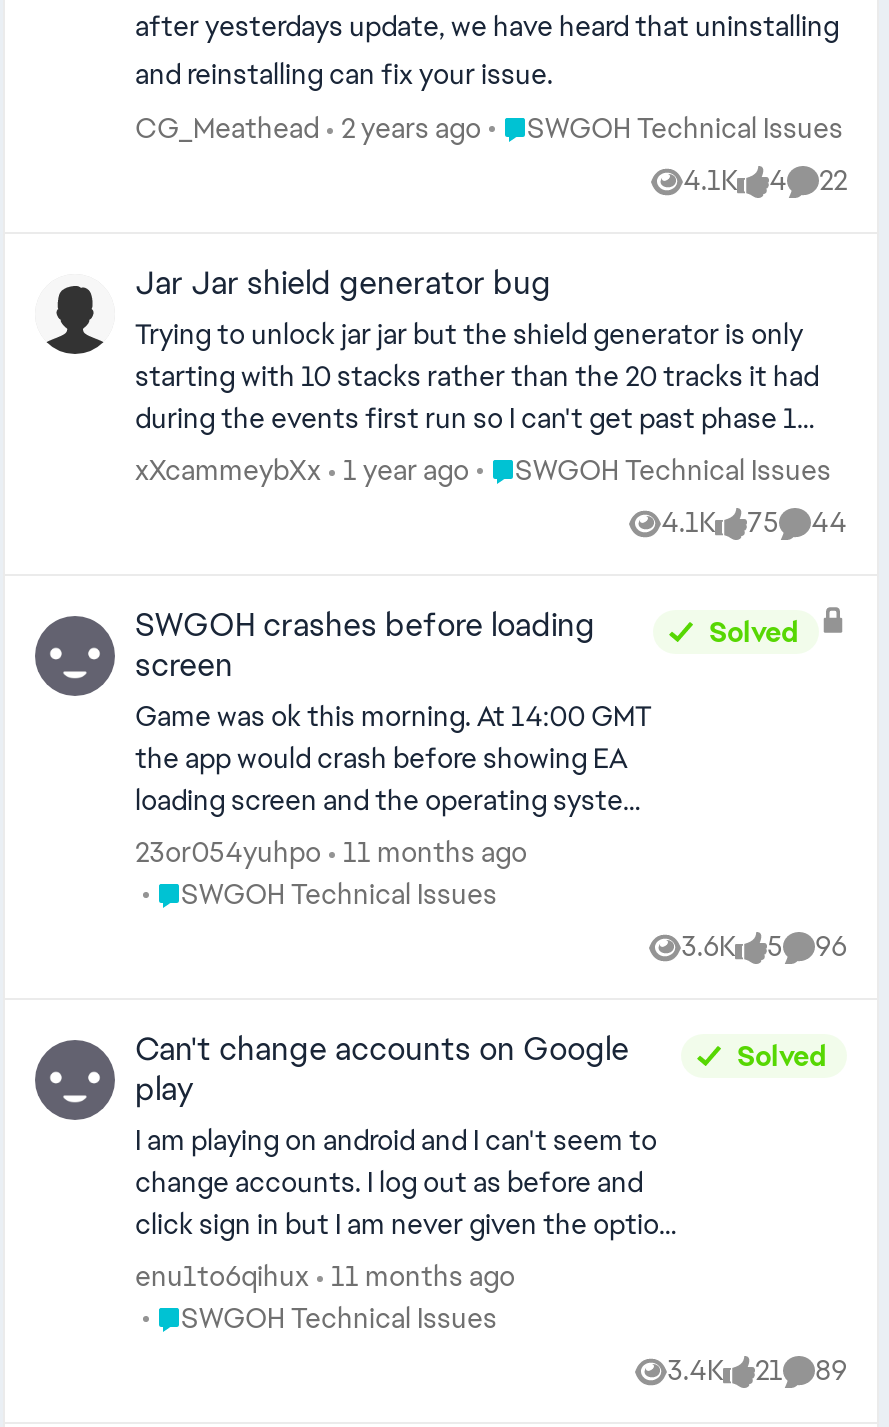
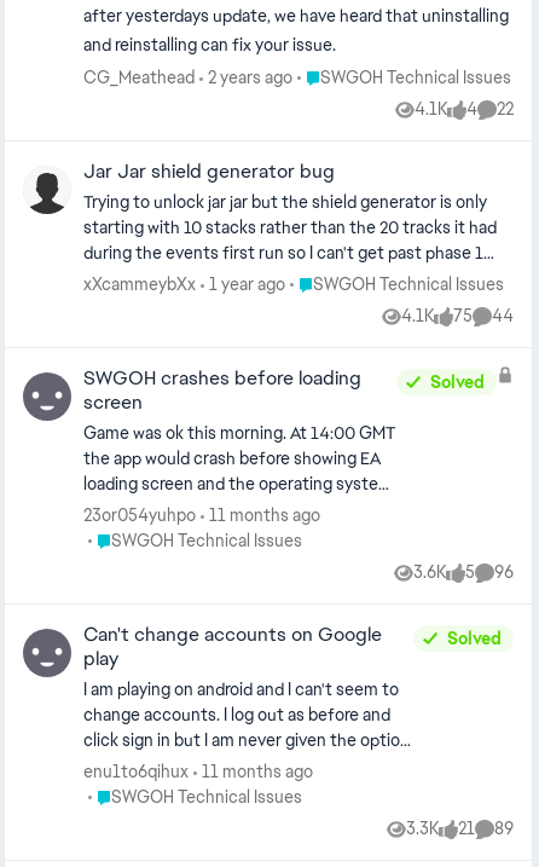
[667,1352,723,1388] 3.4K -> [406,817,439,839] 3.3K

